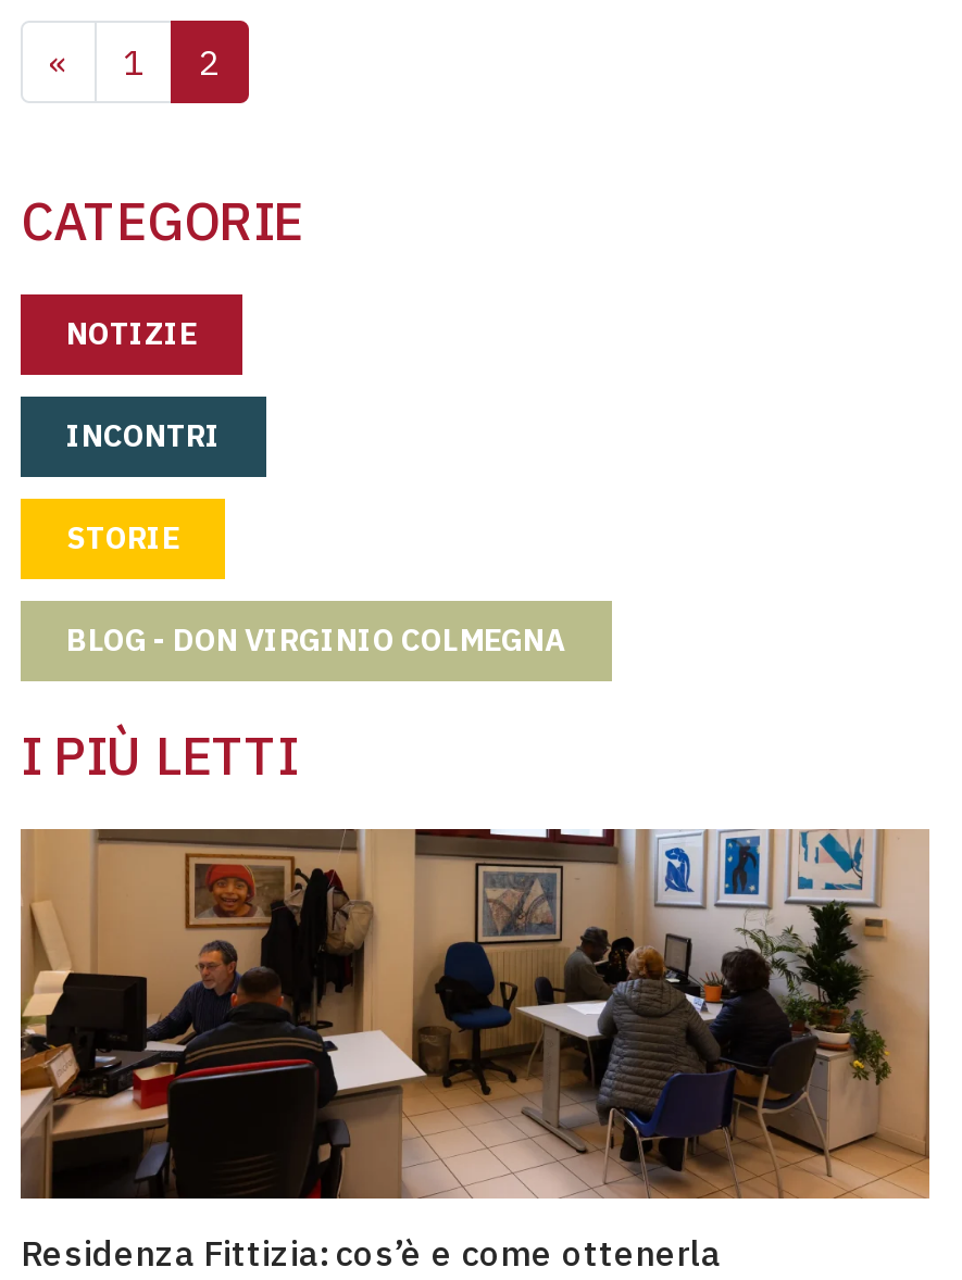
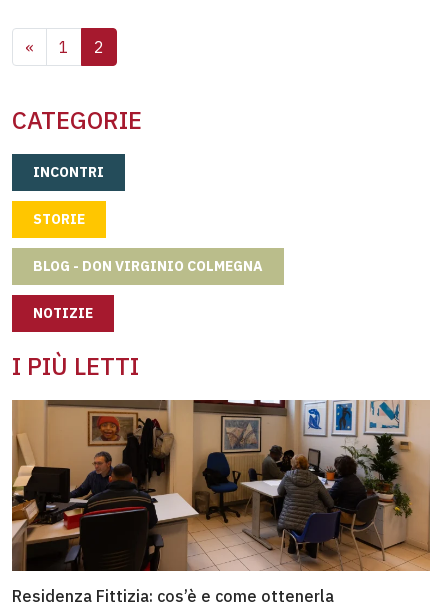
moved [66,314,197,353] -> [33,304,93,322]: NOTIZIE
moved [66,416,566,659] -> [33,163,263,275]: INCONTRI | STORIE | BLOG - DON VIRGINIO COLMEGNA

